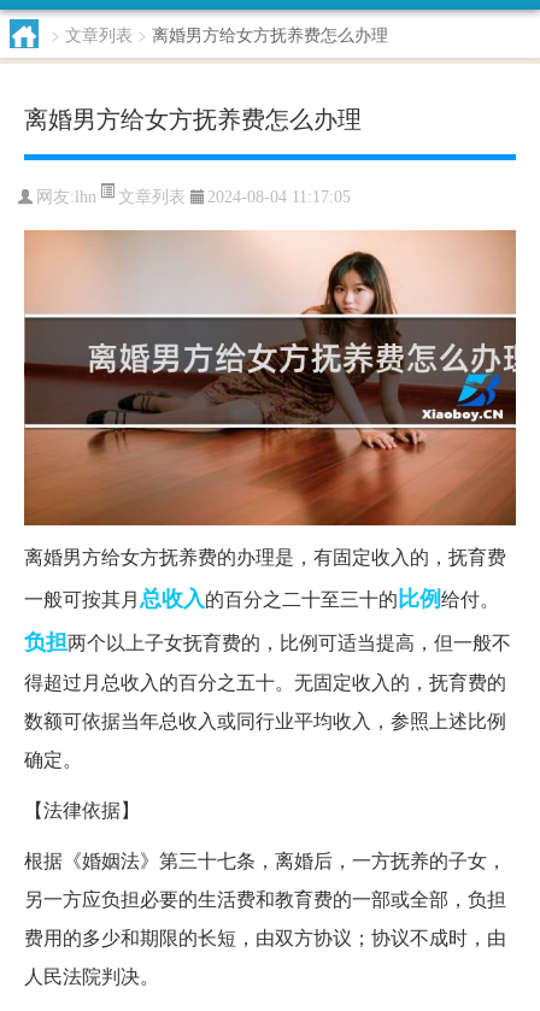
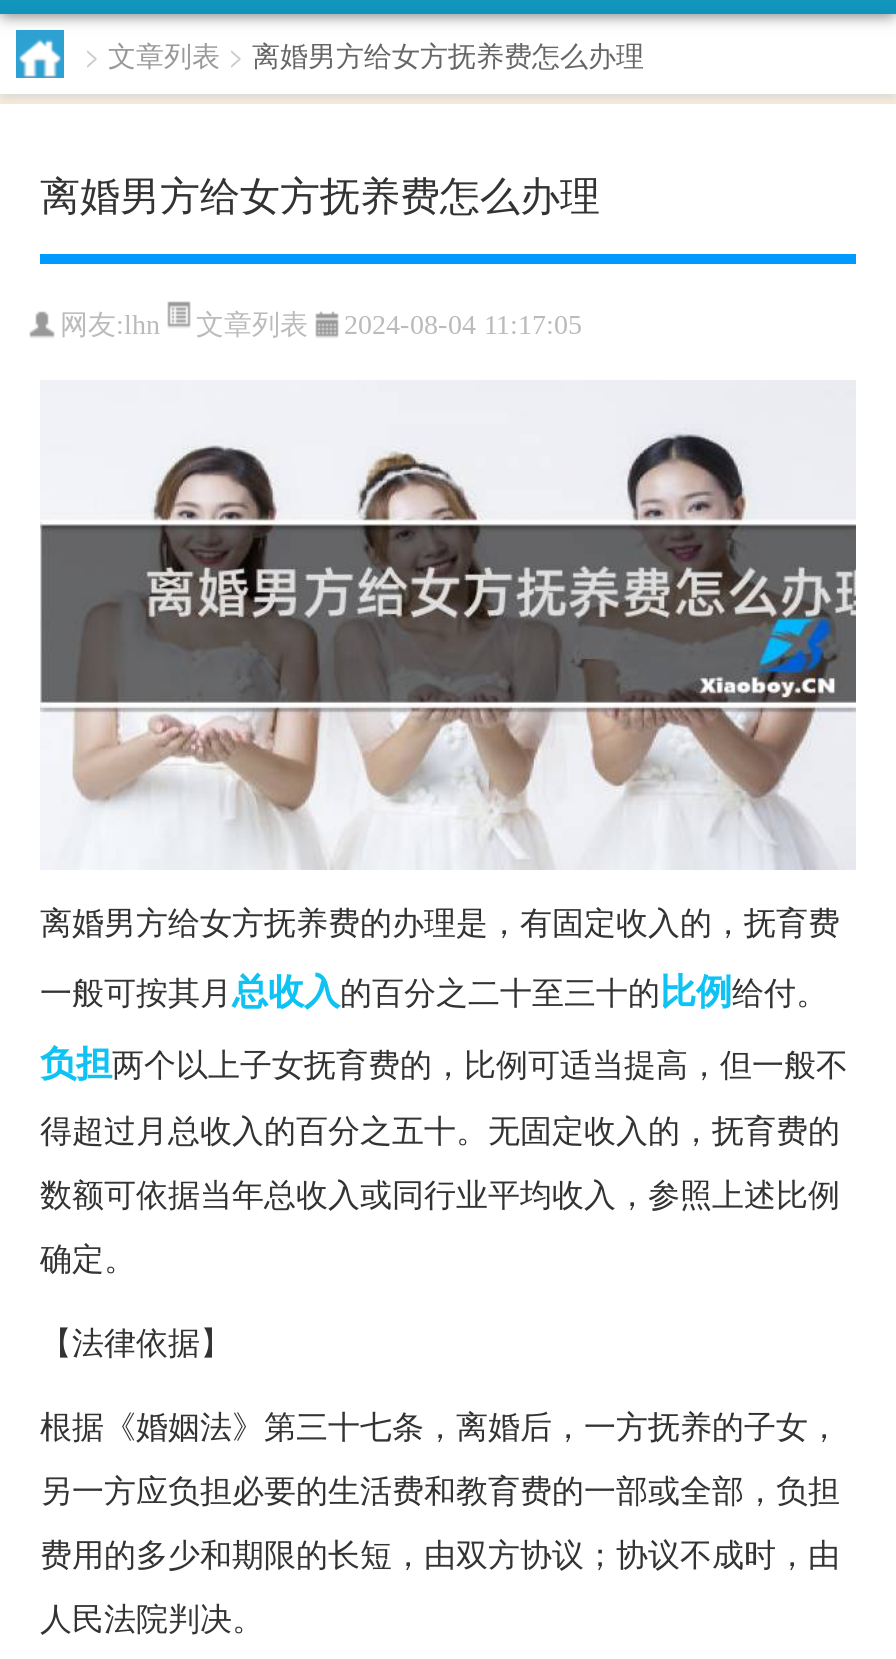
[23,229,517,527] [image] -> [40,380,858,870] [image]

